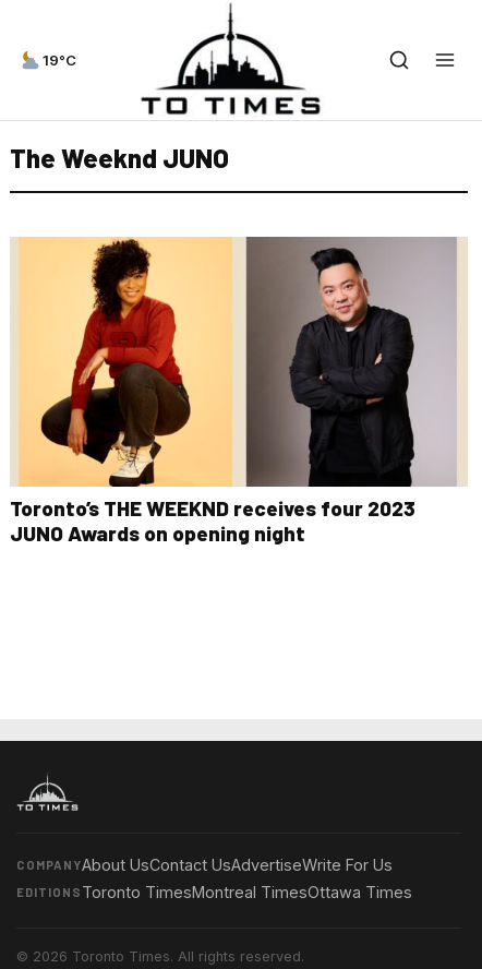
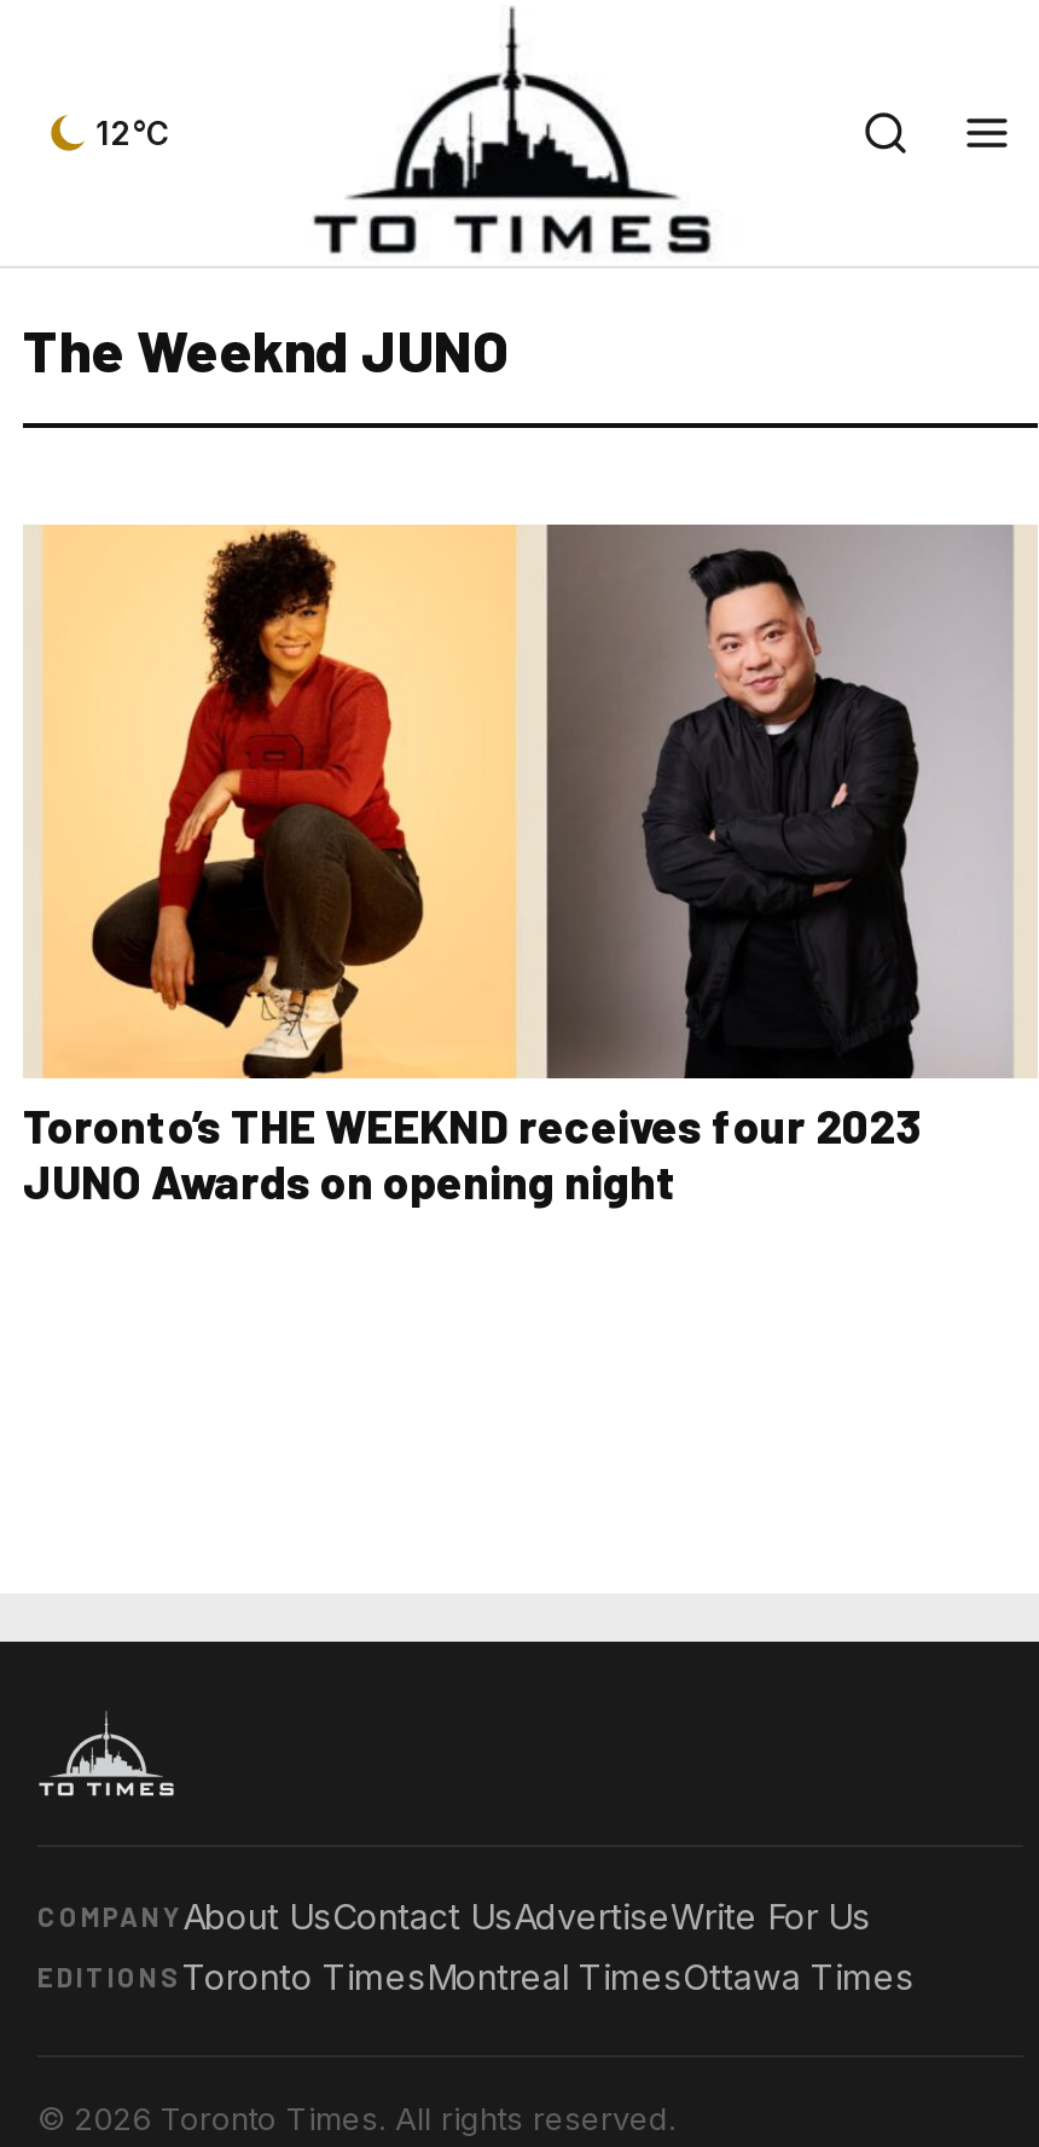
[43,51,76,68] 19°C -> [95,112,170,151] 12°C

